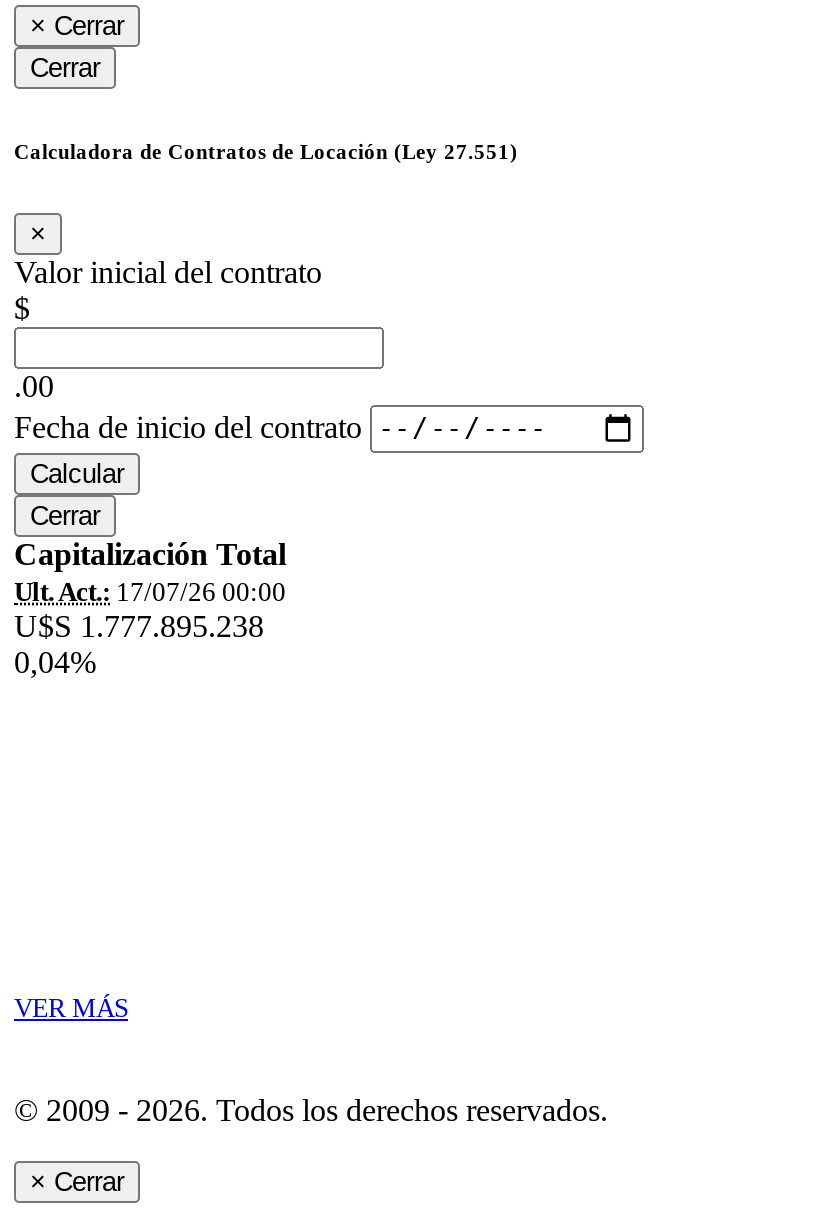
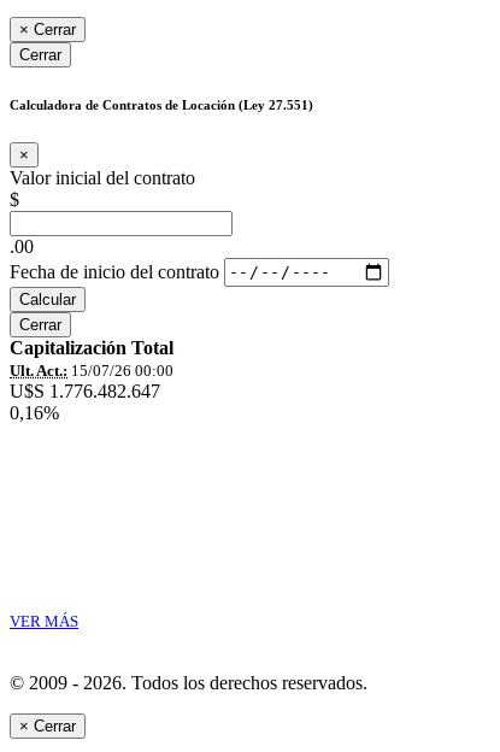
[14,576,286,606] Ult. Act.: 17/07/26 00:00 -> [10,361,173,379] Ult. Act.: 15/07/26 00:00
[14,608,264,642] U$S 1.777.895.238 -> [10,380,160,401] U$S 1.776.482.647
[14,644,96,678] 0,04% -> [10,402,59,422] 0,16%

